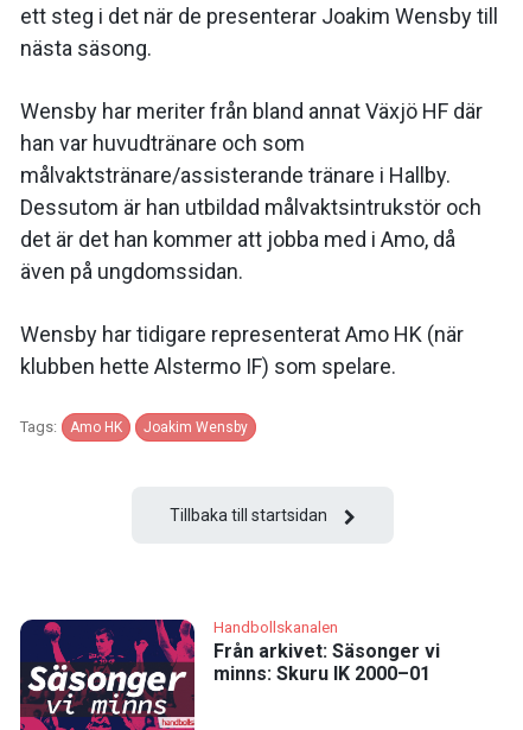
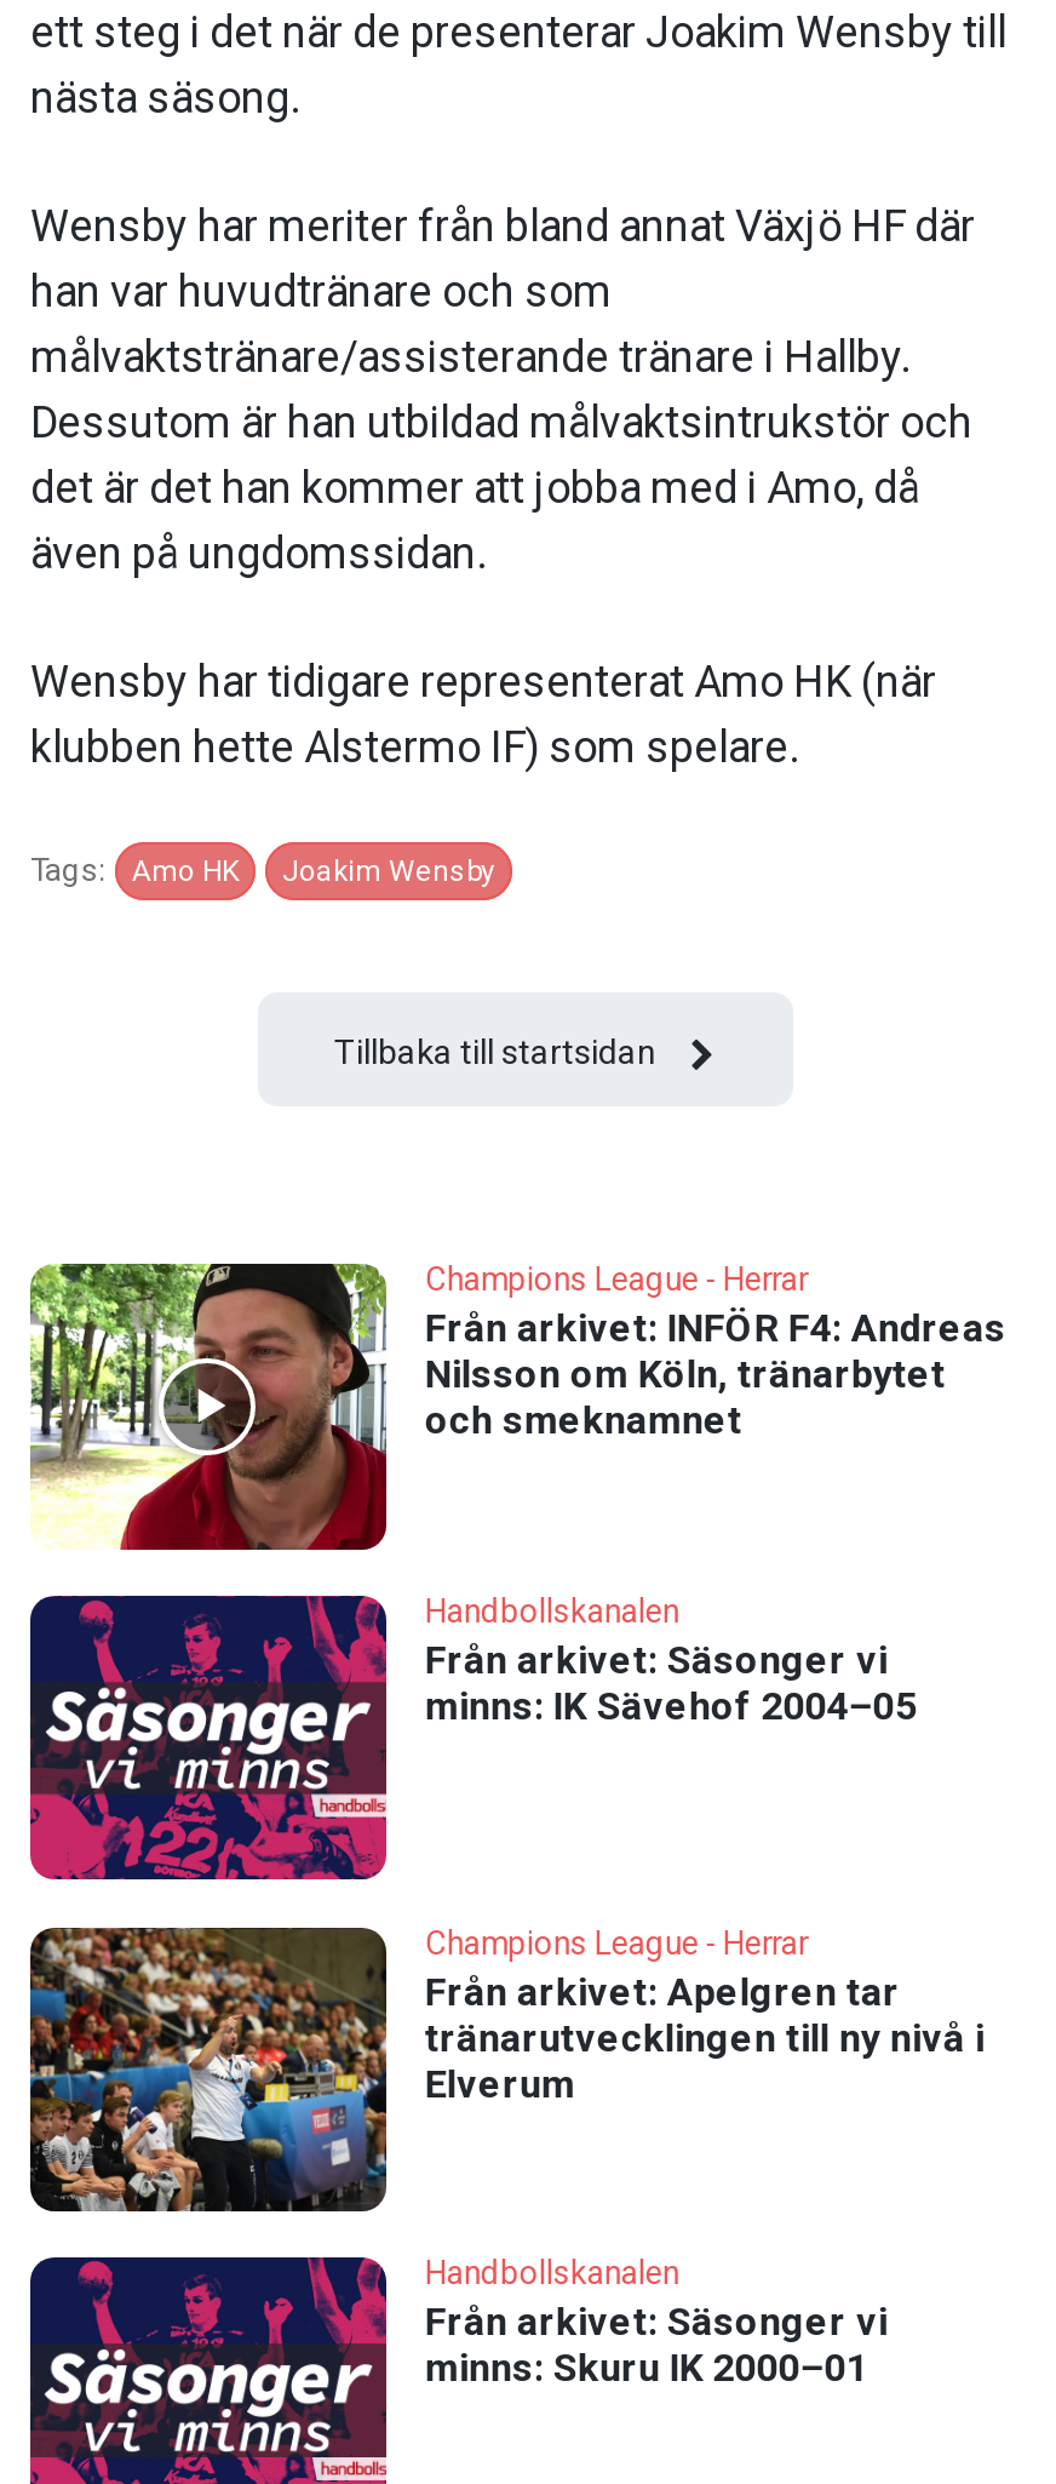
none -> [28,1260,1006,1553] [image] | Champions League - Herrar | Från arkivet: INFÖR F4: Andreas | Nilsson om Köln, tränarbytet | och smeknamnet
none -> [28,1592,916,1895] [image] | Handbollskanalen | Från arkivet: Säsonger vi | minns: IK Sävehof 2004–05
none -> [28,1924,984,2215] [image] | Champions League - Herrar | Från arkivet: Apelgren tar | tränarutvecklingen till ny nivå i | Elverum

